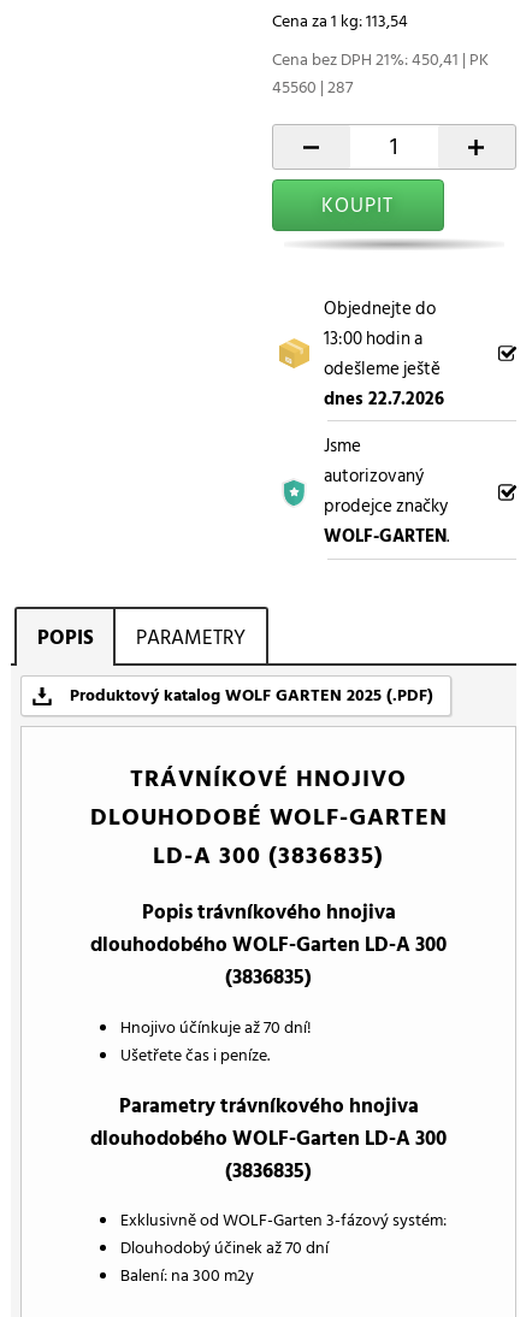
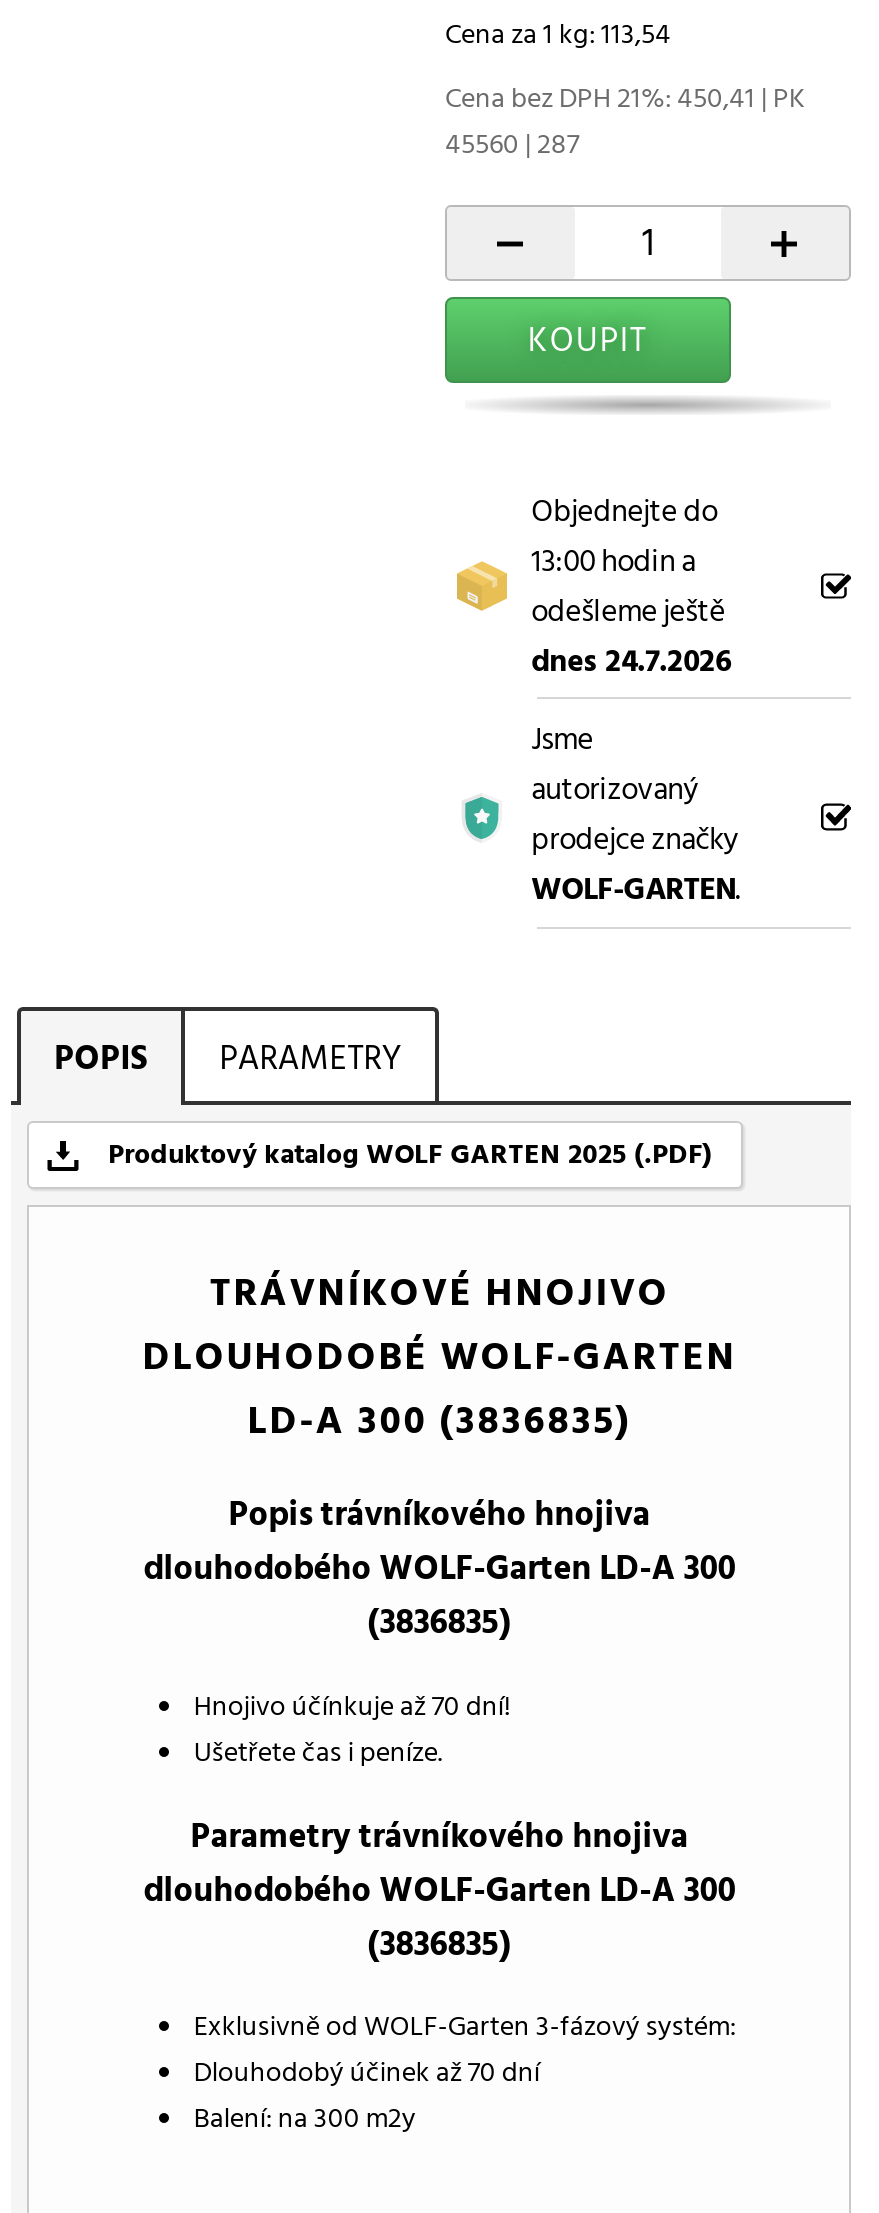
[324,384,444,414] dnes 22.7.2026 -> [531,637,731,687] dnes 24.7.2026

